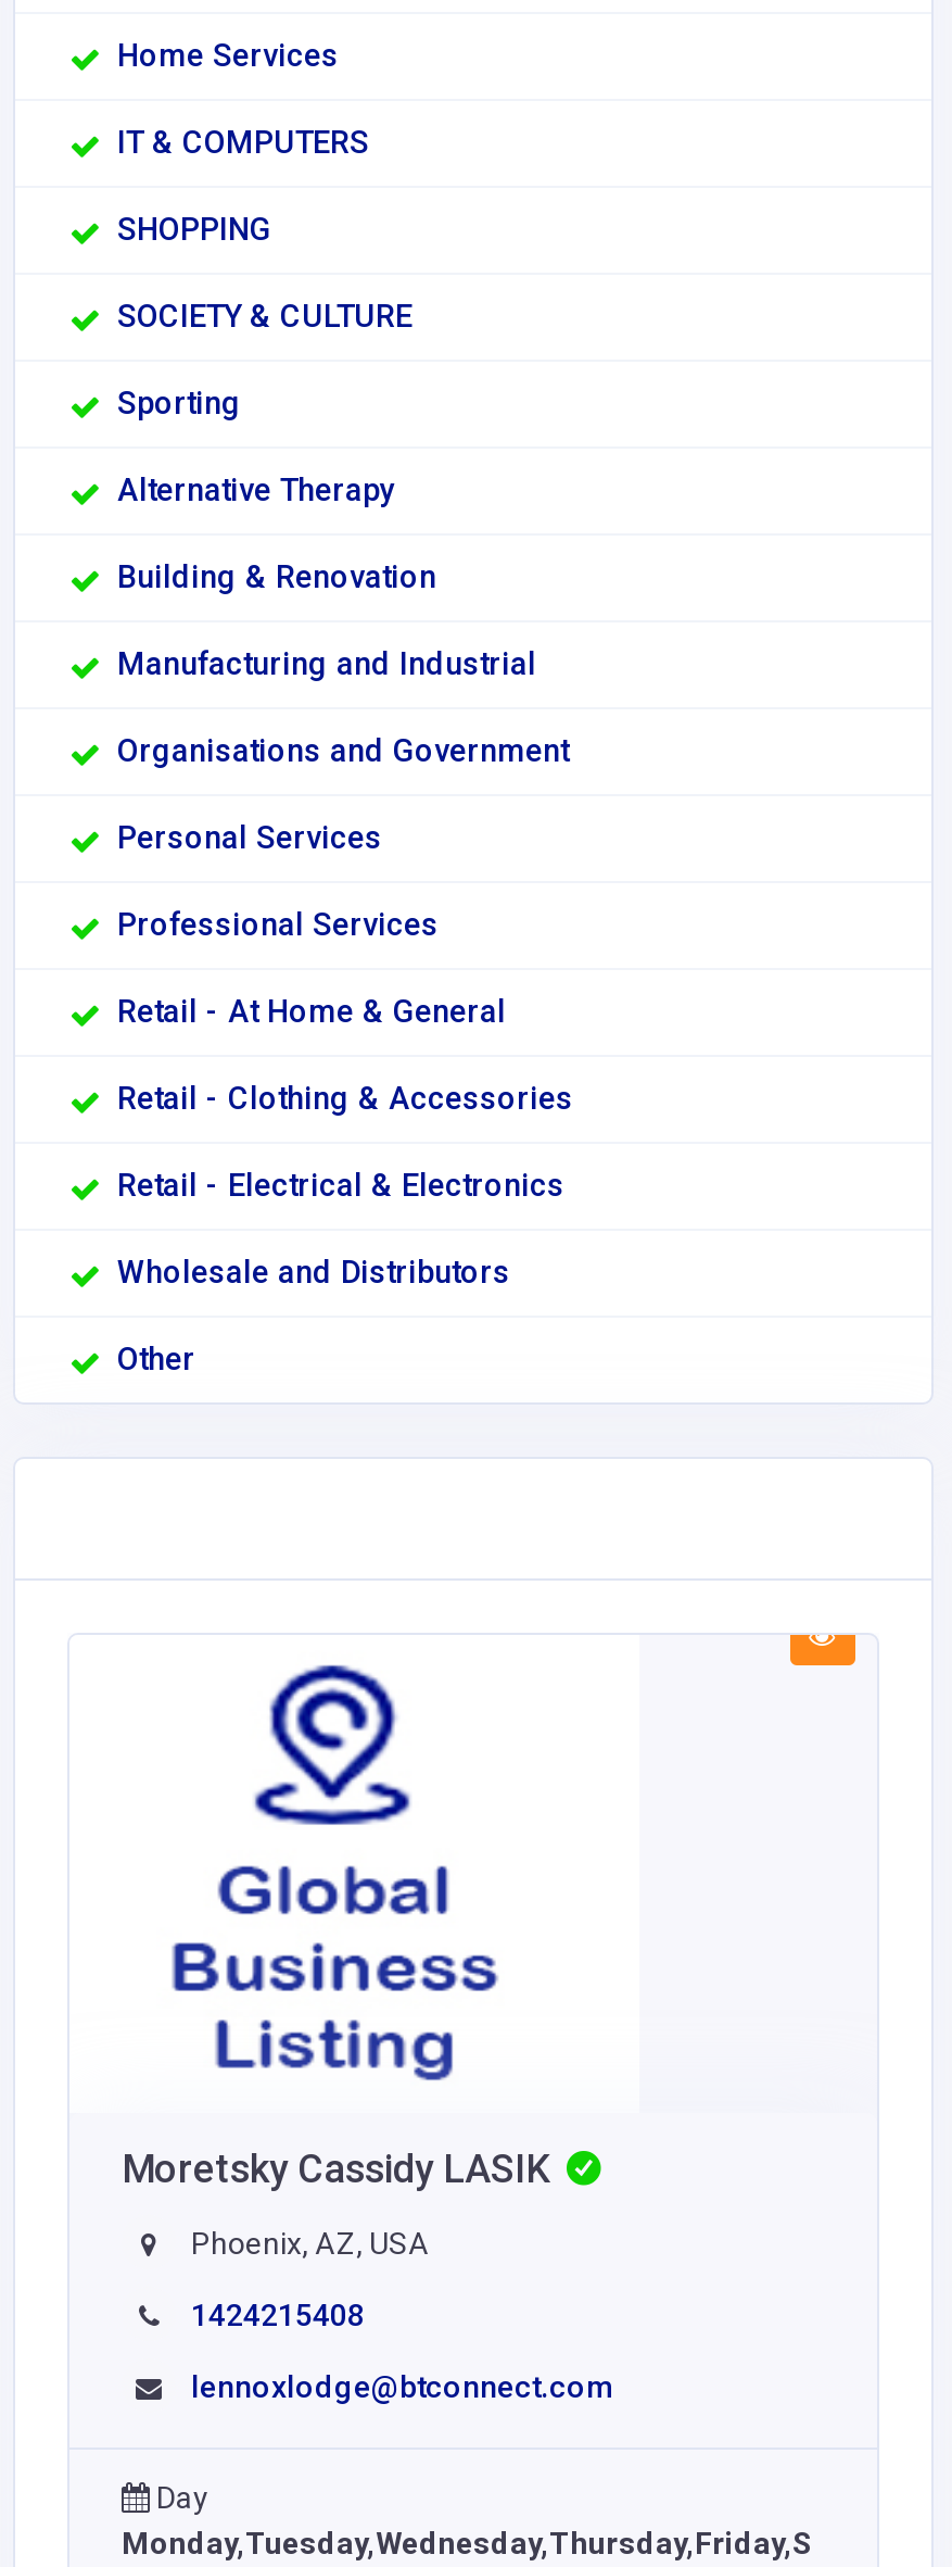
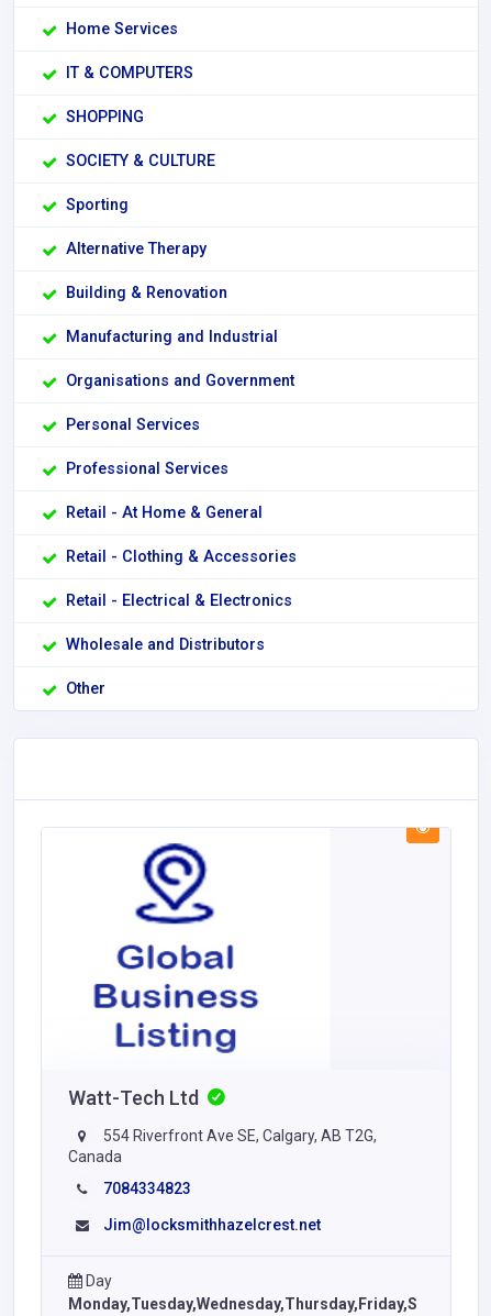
[122,2146,558,2191] Moretsky Cassidy LASIK -> [68,1086,203,1109] Watt-Tech Ltd
[185,2226,430,2261] Phoenix, AZ, USA -> [68,1127,377,1165] 554 Riverfront Ave SE, Calgary, AB T2G, | Canada
[191,2298,365,2332] 1424215408 -> [103,1180,191,1197] 7084334823
[191,2369,614,2404] lennoxlodge@btconnect.com -> [103,1216,321,1234] Jim@locksmithhazelcrest.net

